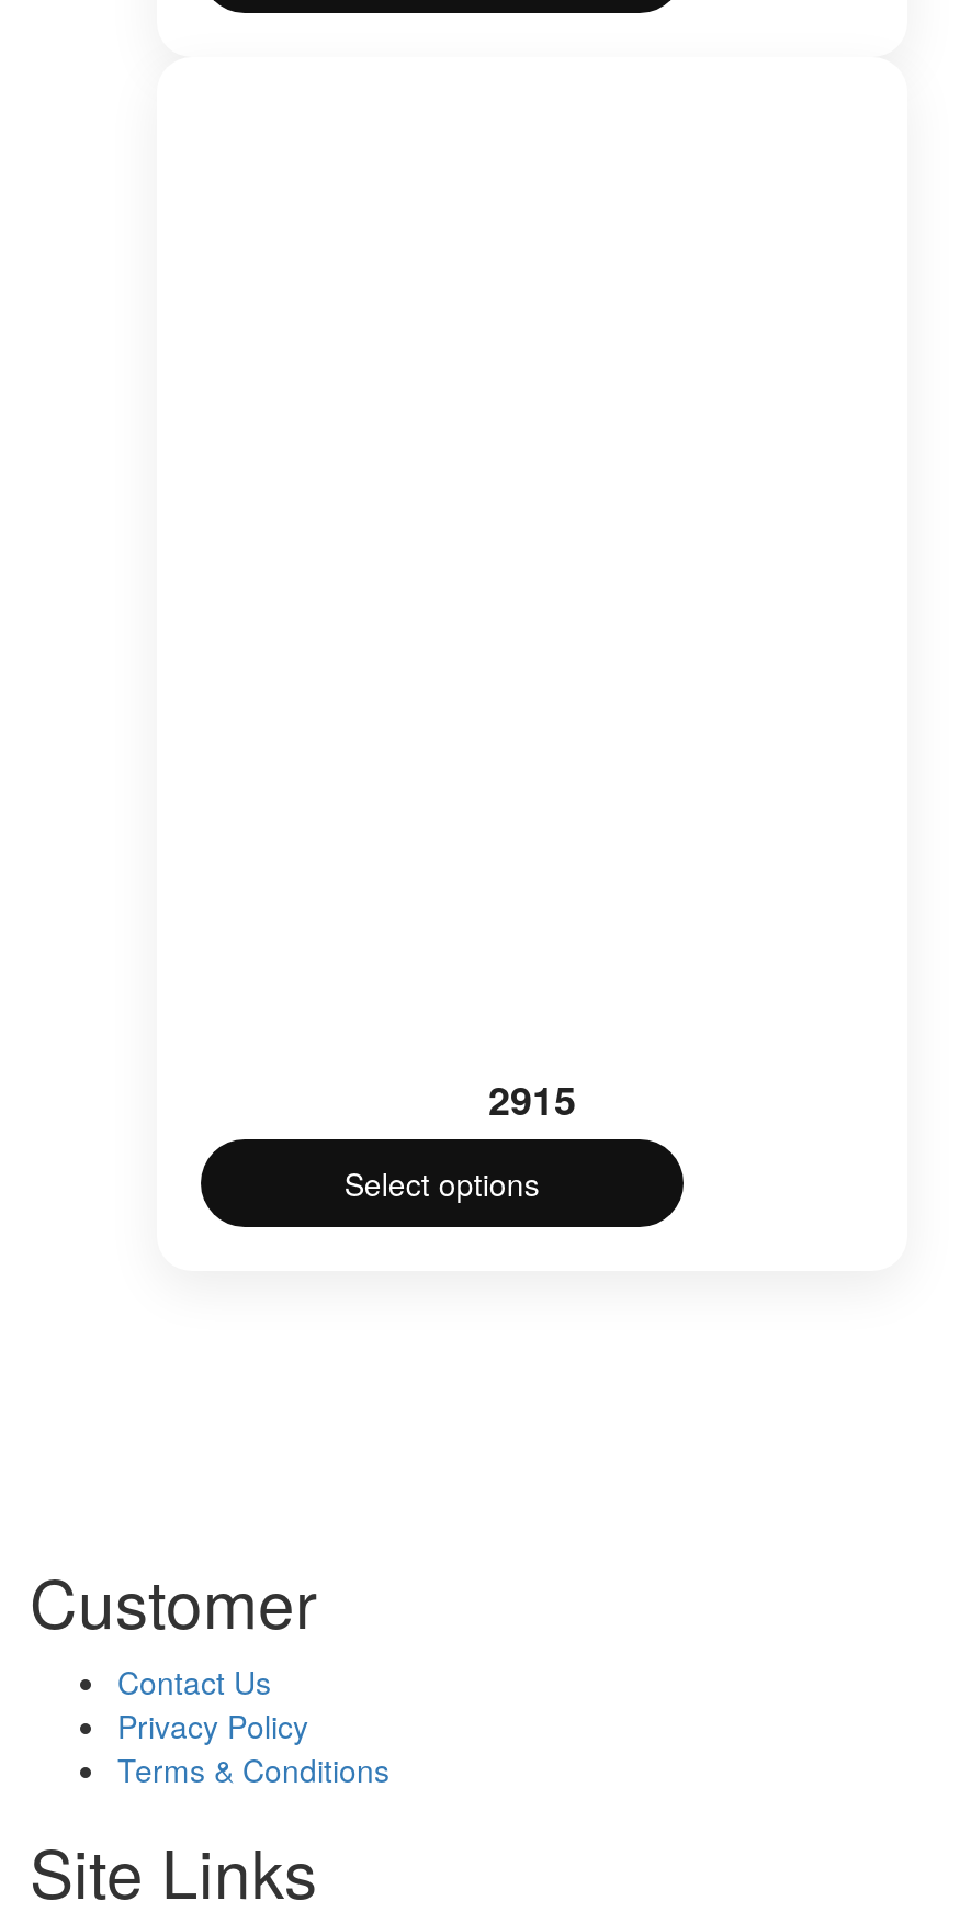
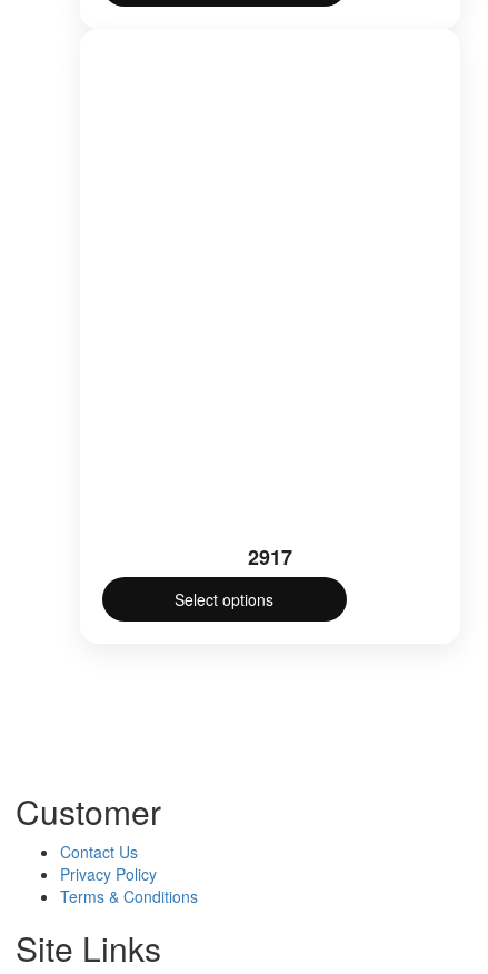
[488,1071,576,1128] 2915 -> [248,542,292,571] 2917

